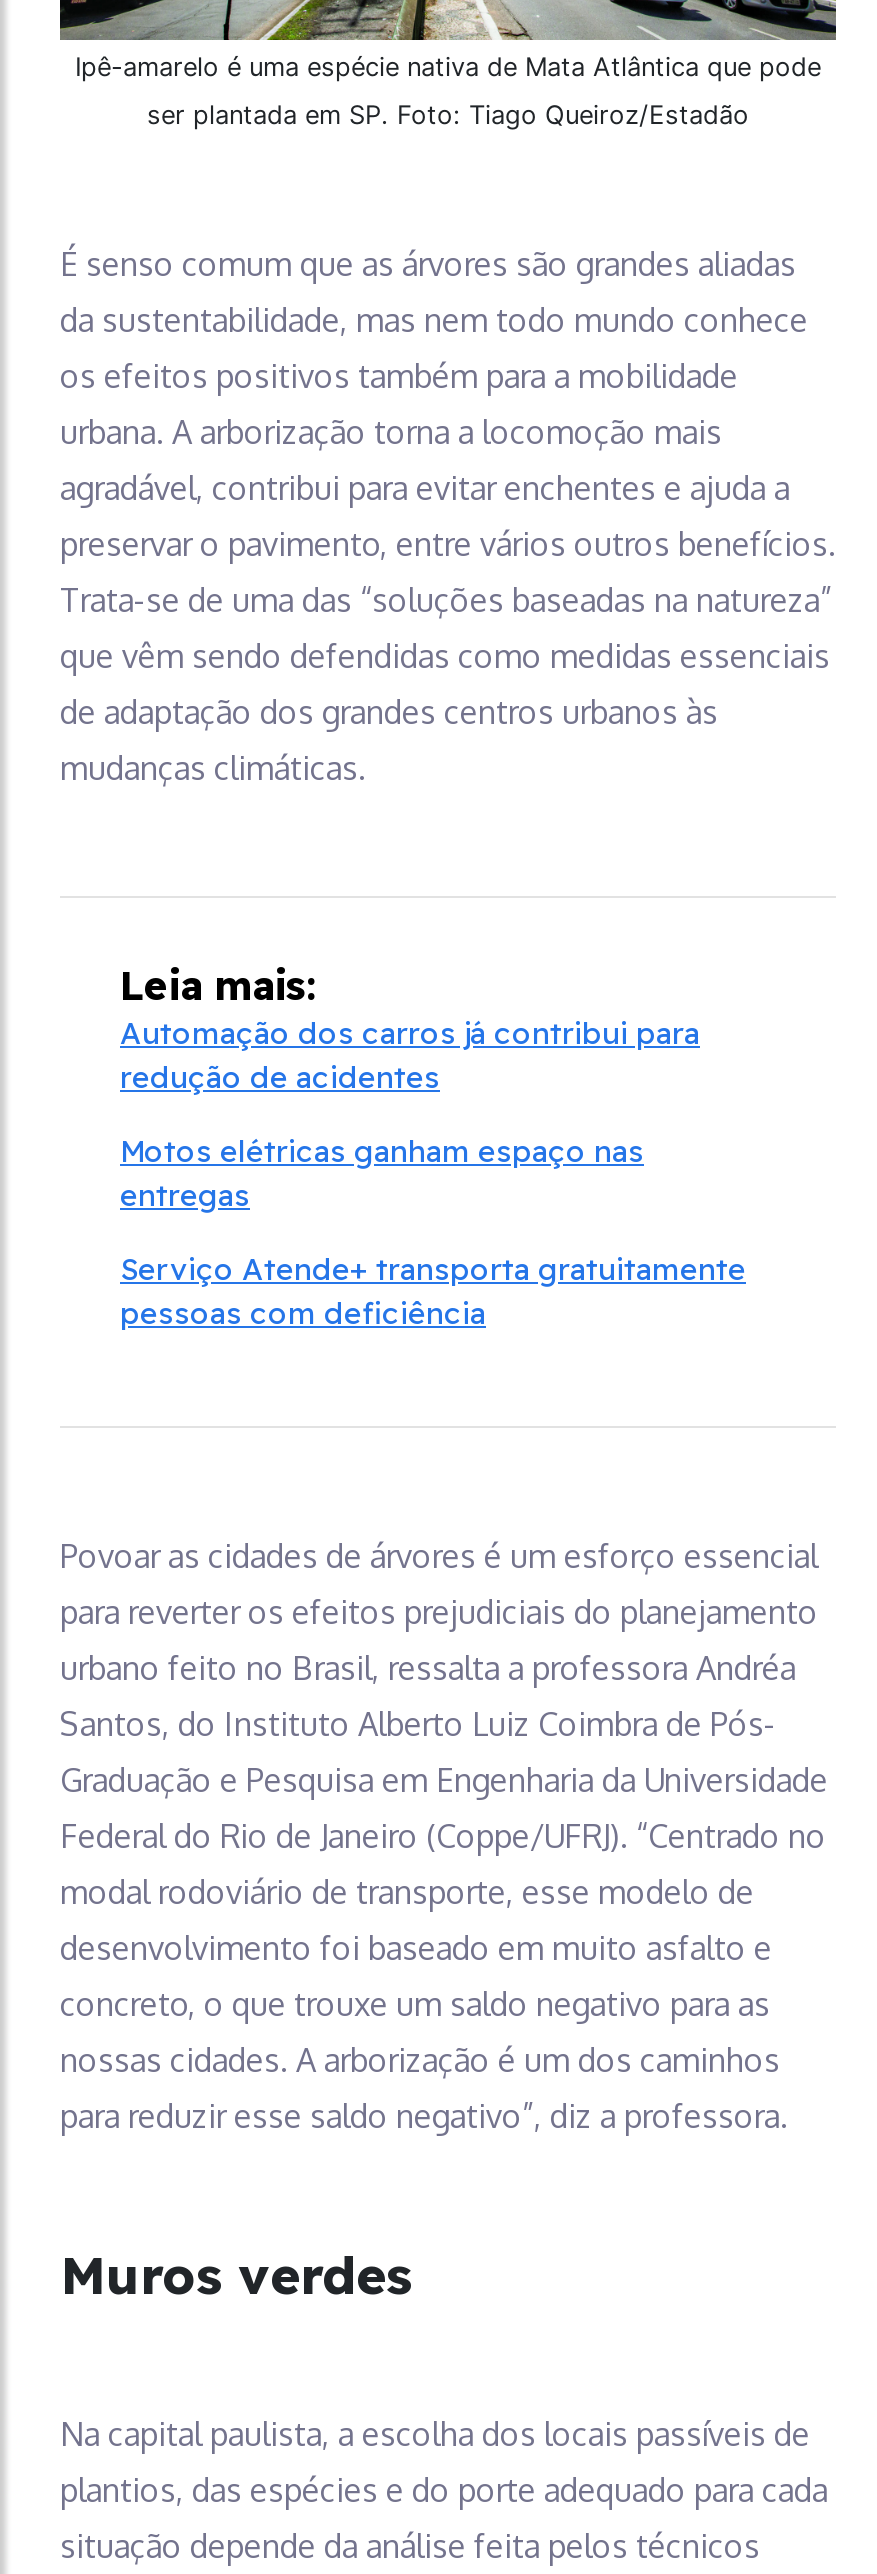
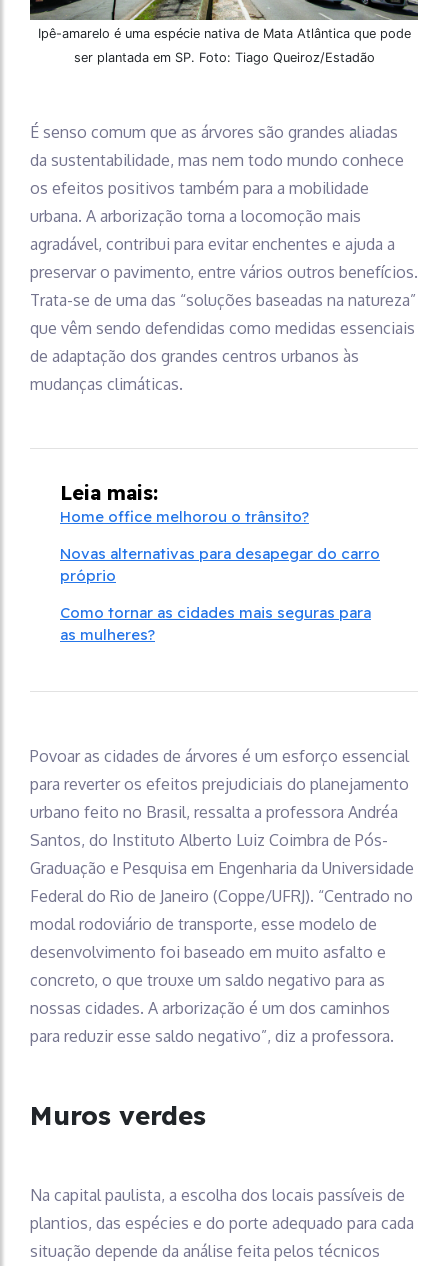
[120,1013,700,1095] Automação dos carros já contribui para | redução de acidentes -> [60,506,309,525] Home office melhorou o trânsito?
[120,1131,644,1213] Motos elétricas ganham espaço nas | entregas -> [60,543,380,584] Novas alternativas para desapegar do carro | próprio
[120,1249,746,1331] Serviço Atende+ transporta gratuitamente | pessoas com deficiência -> [60,602,371,643] Como tornar as cidades mais seguras para | as mulheres?

